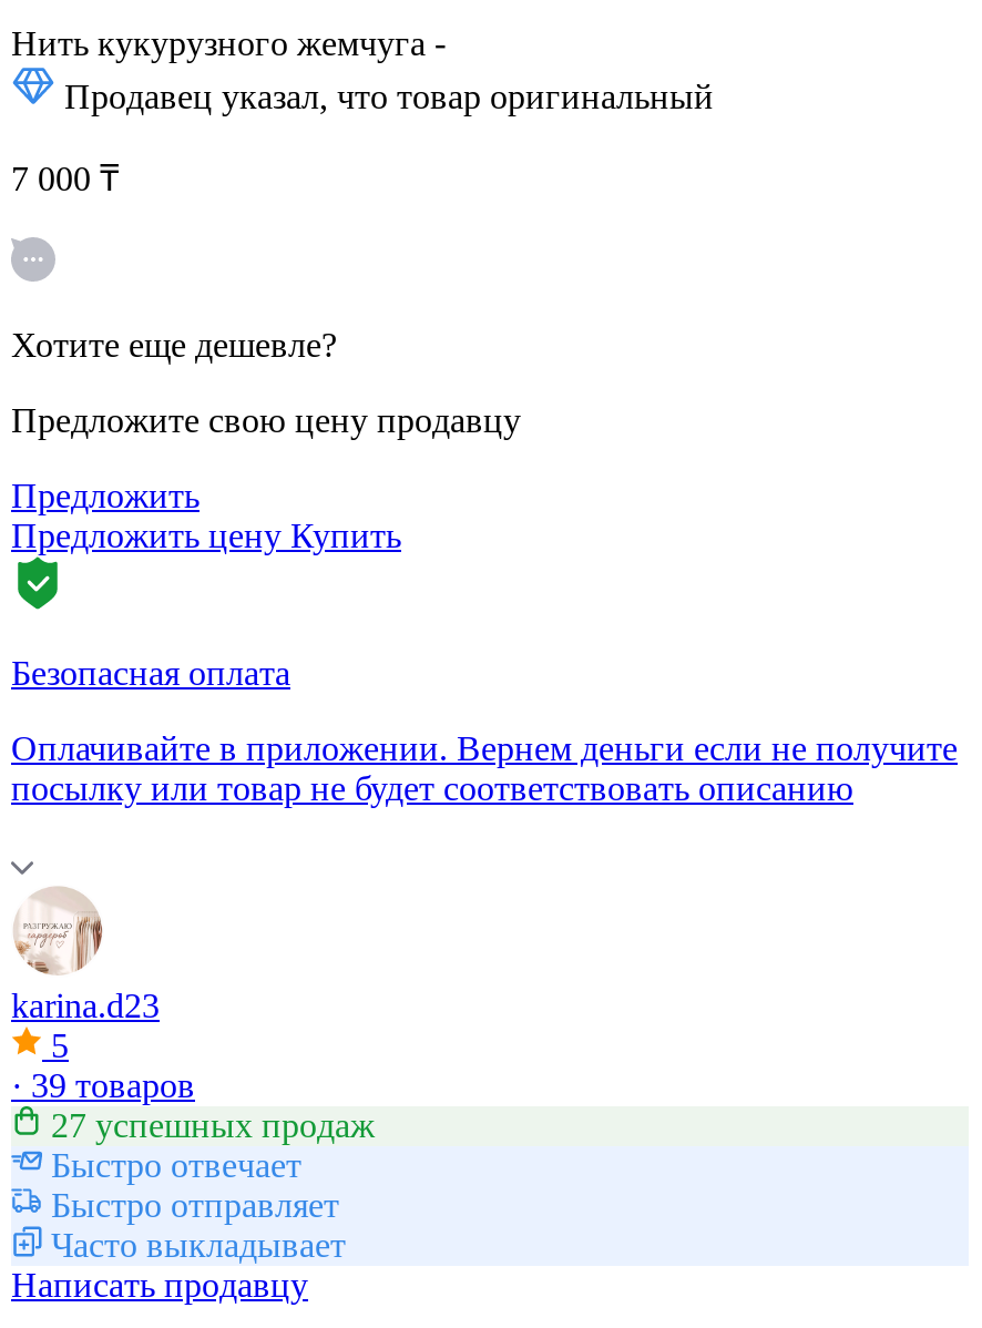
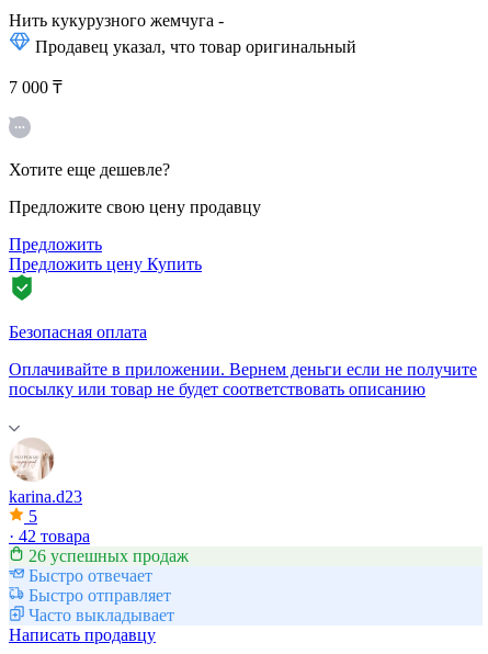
[11,1066,375,1144] · 39 товаров | 27 успешных продаж -> [9,527,189,565] · 42 товара | 26 успешных продаж

